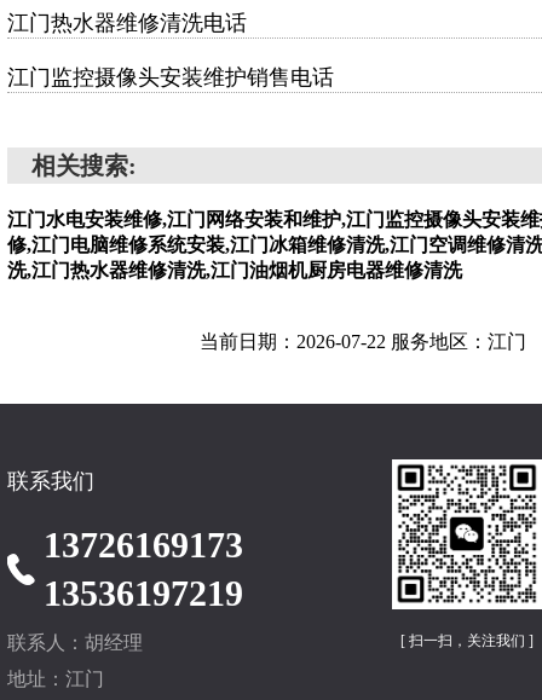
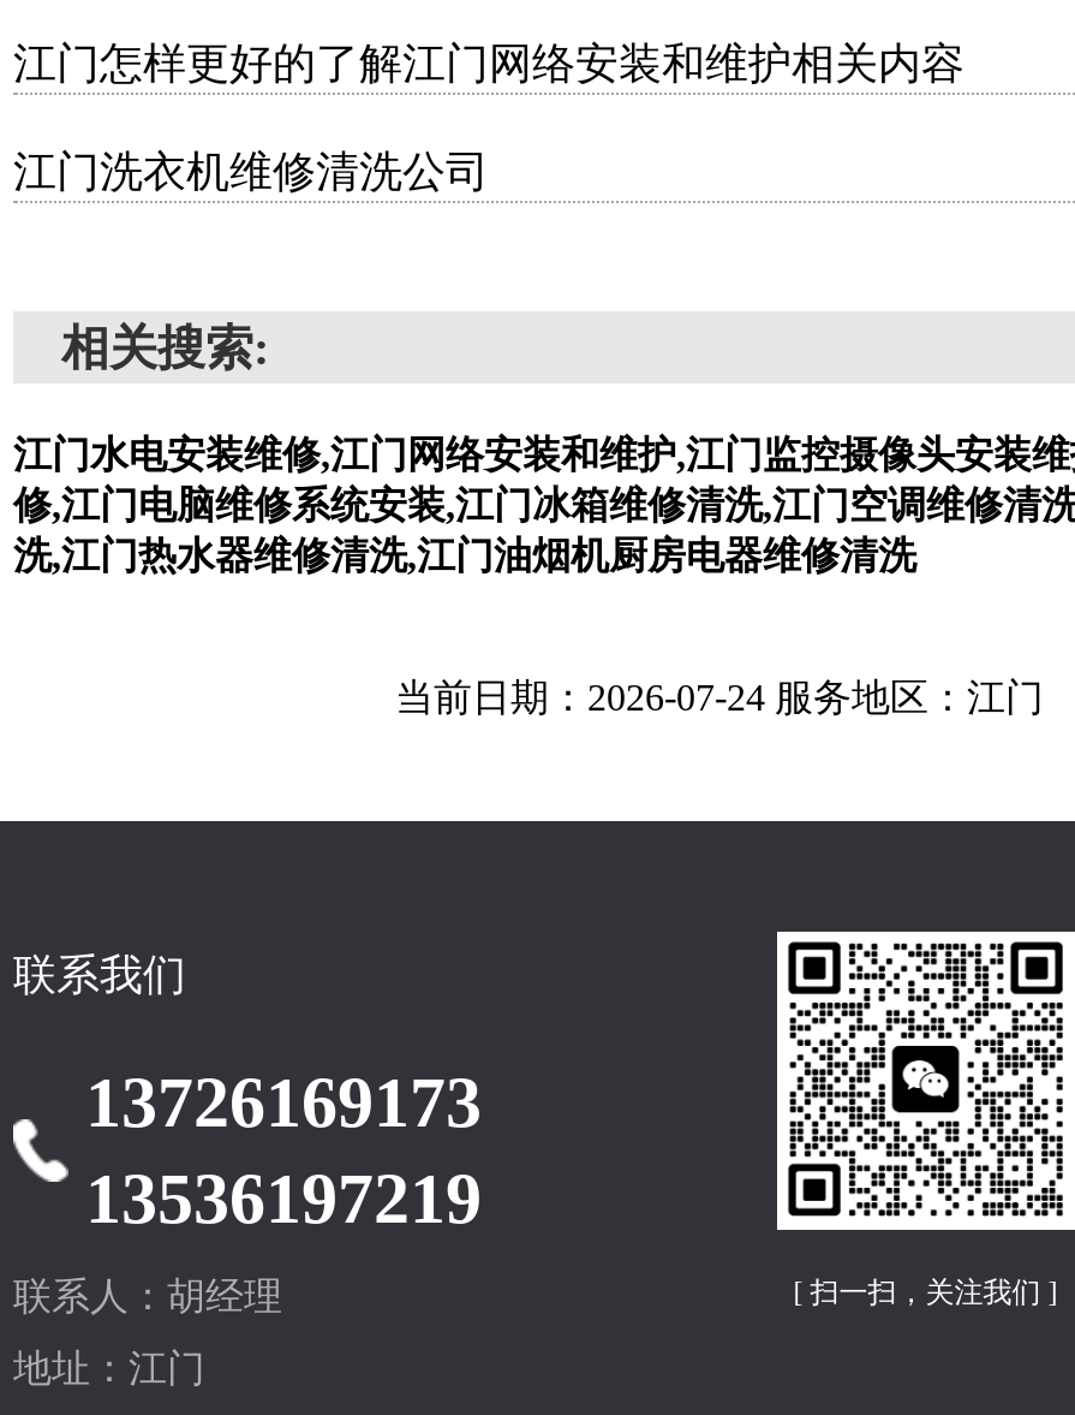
[7,11,247,35] 江门热水器维修清洗电话 -> [13,40,964,88] 江门怎样更好的了解江门网络安装和维护相关内容
[7,65,334,89] 江门监控摄像头安装维护销售电话 -> [13,148,489,196] 江门洗衣机维修清洗公司
[200,331,526,352] 当前日期：2026-07-22 服务地区：江门 -> [395,677,1044,718] 当前日期：2026-07-24 服务地区：江门

